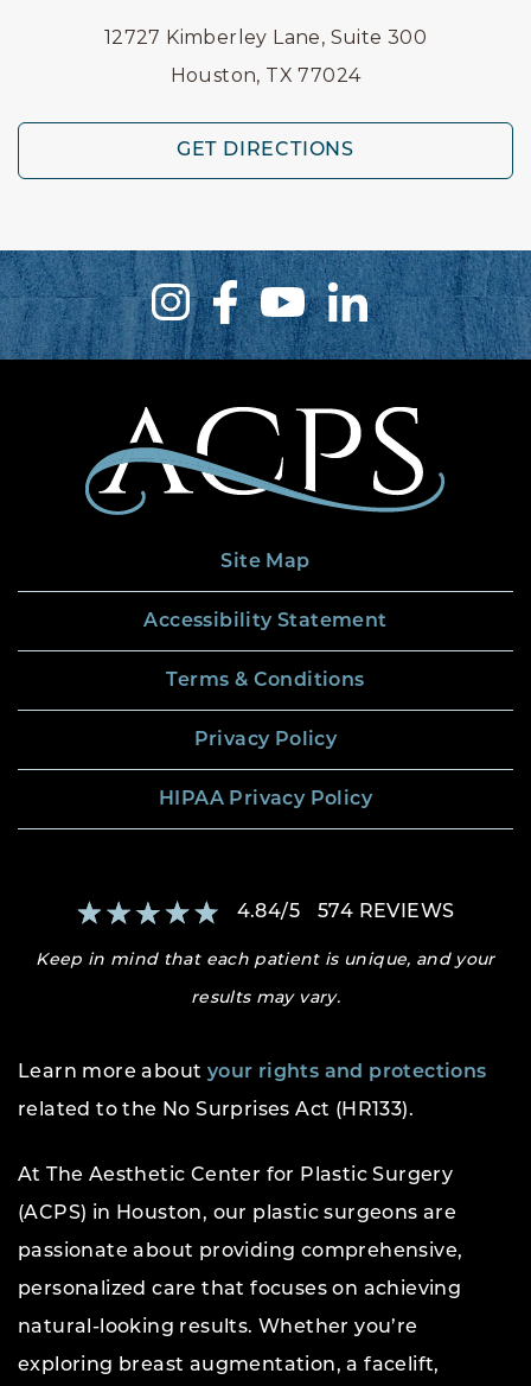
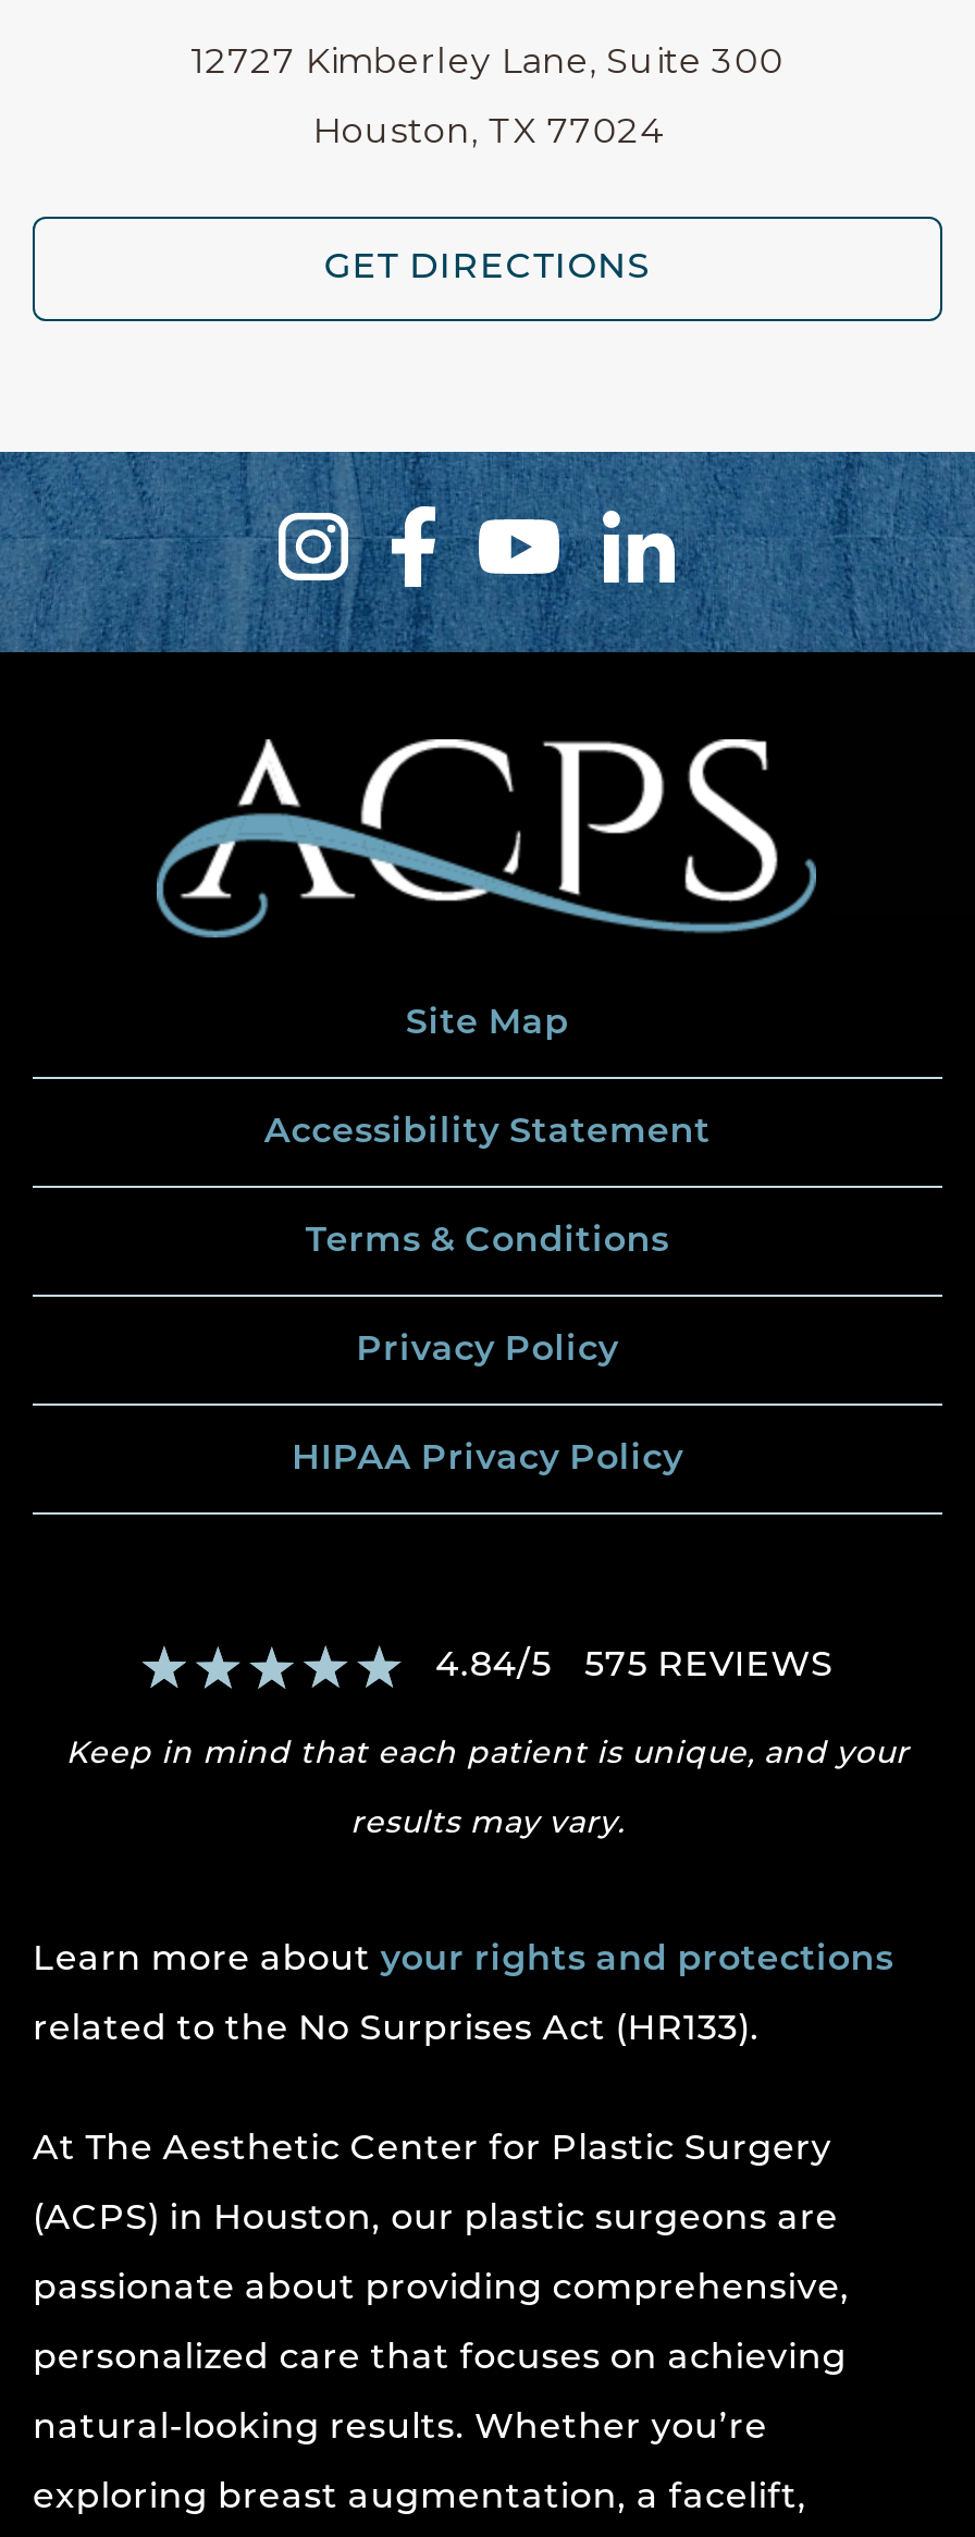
[236,904,454,922] 4.84/5 574 REVIEWS -> [435,1650,833,1685] 4.84/5 575 REVIEWS

